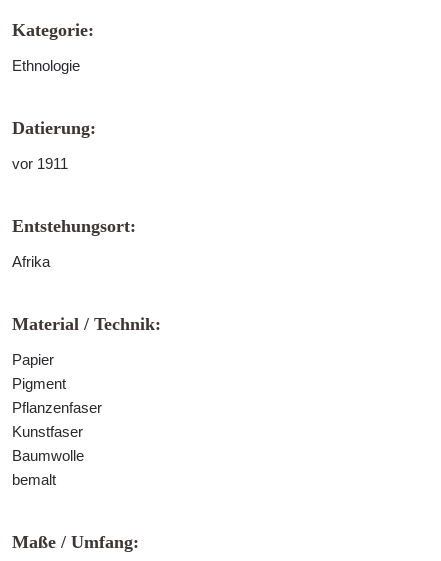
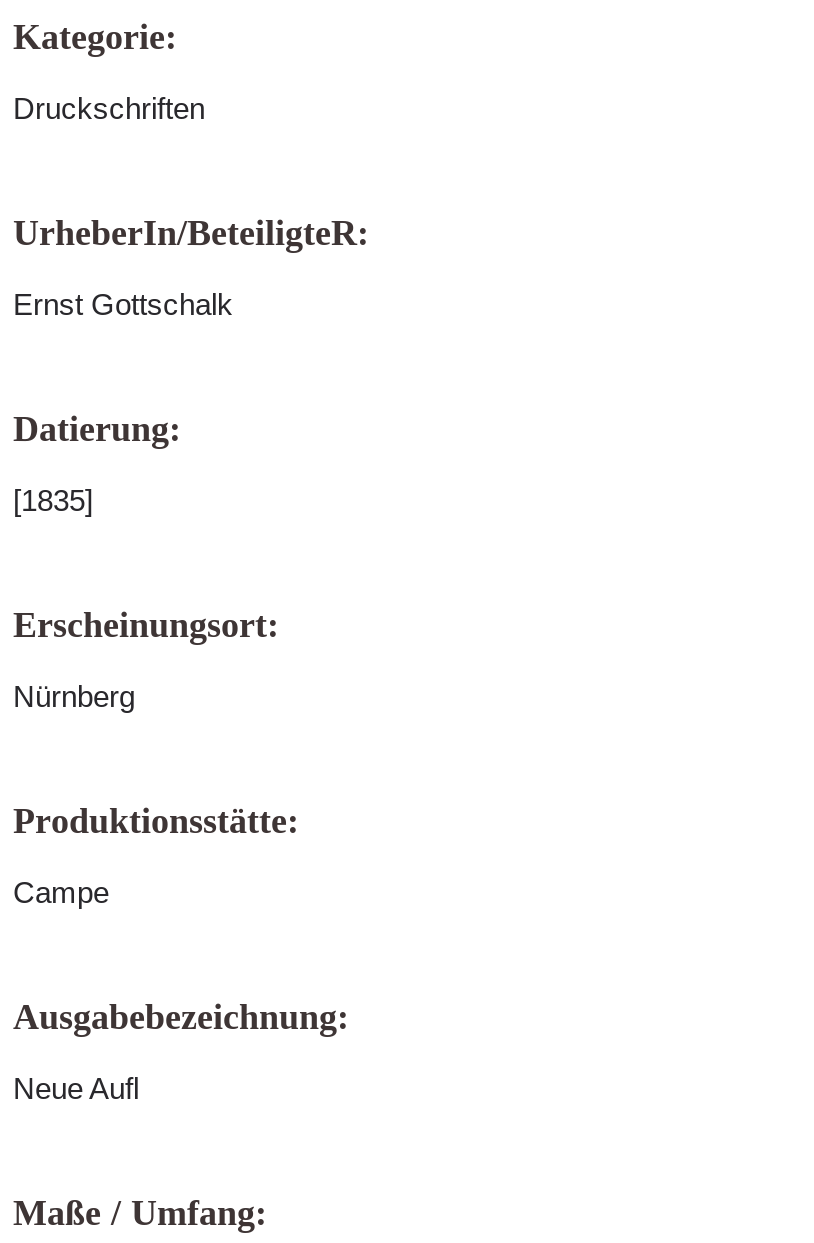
[12,57,80,74] Ethnologie -> [13,91,369,321] Druckschriften | UrheberIn/BeteiligteR: | Ernst Gottschalk
moved [12,118,96,138] -> [13,409,181,449]: Datierung:
[12,155,161,488] vor 1911 | Entstehungsort: | Afrika | Material / Technik: | Papier | Pigment | Pflanzenfaser | Kunstfaser | Baumwolle | bemalt -> [13,483,349,1105] [1835] | Erscheinungsort: | Nürnberg | Produktionsstätte: | Campe | Ausgabebezeichnung: | Neue Aufl

